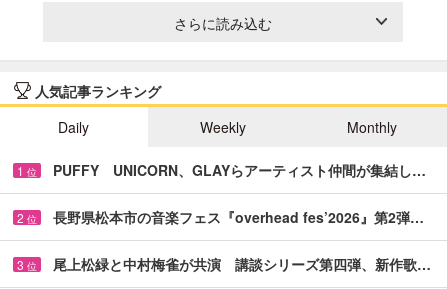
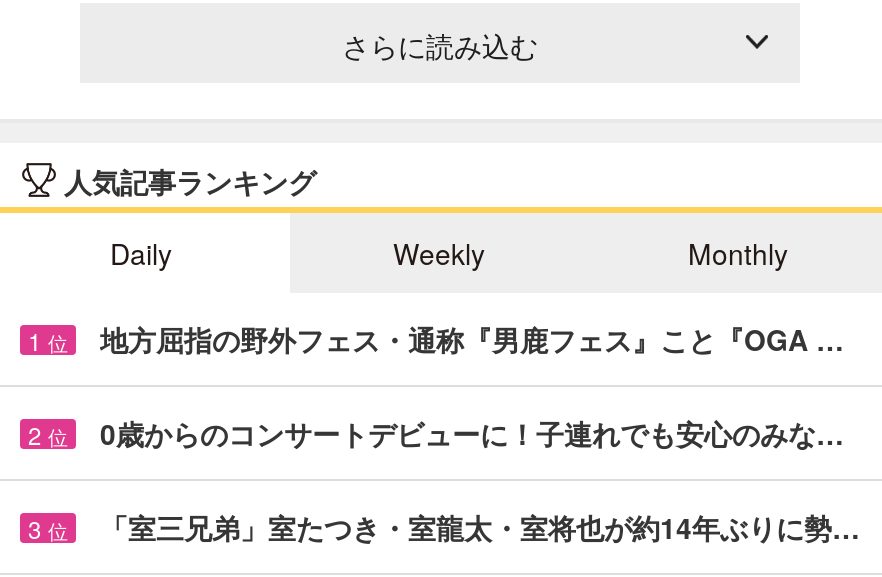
[53,160,426,180] PUFFY UNICORN、GLAYらアーティスト仲間が集結し… -> [100,319,844,359] 地方屈指の野外フェス・通称『男鹿フェス』こと『OGA …
[53,207,424,227] 長野県松本市の音楽フェス『overhead fes’2026』第2弾… -> [100,413,844,453] 0歳からのコンサートデビューに！子連れでも安心のみな…
[53,254,431,274] 尾上松緑と中村梅雀が共演 講談シリーズ第四弾、新作歌… -> [100,507,860,547] 「室三兄弟」室たつき・室龍太・室将也が約14年ぶりに勢…

